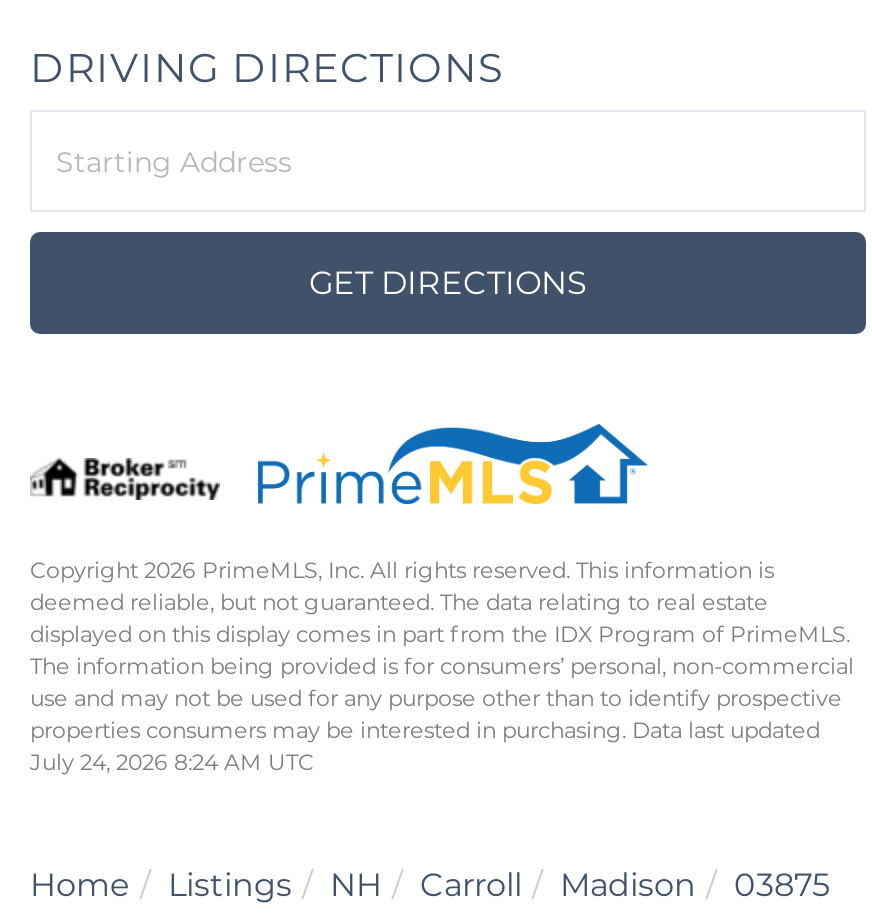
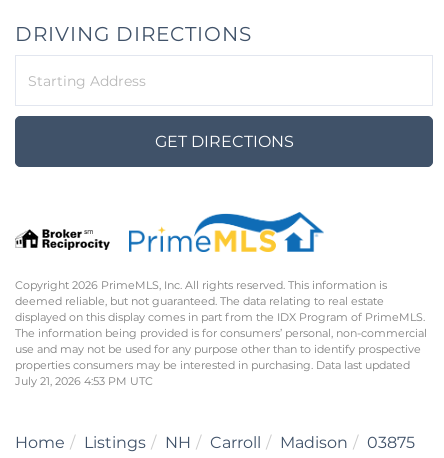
[30,749,314,777] July 24, 2026 8:24 AM UTC -> [15,374,153,388] July 21, 2026 4:53 PM UTC

